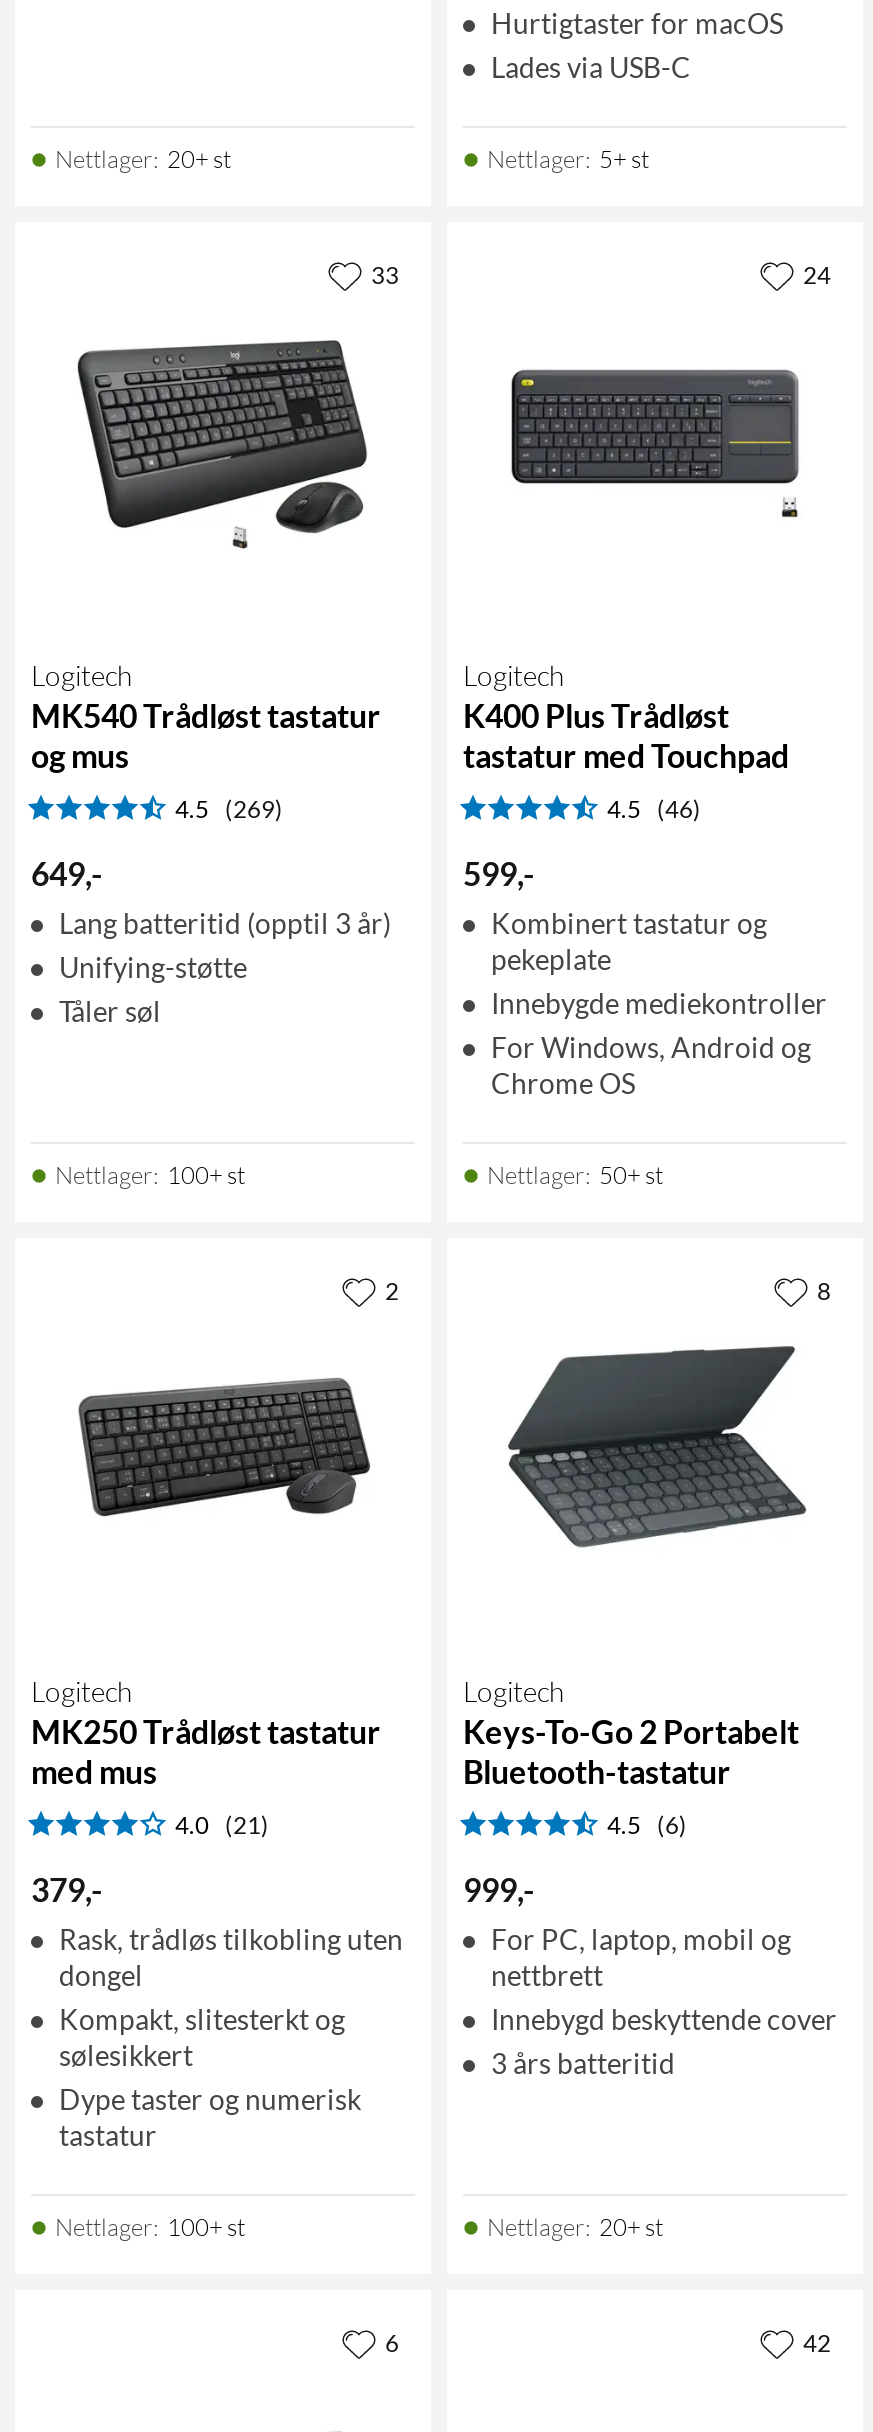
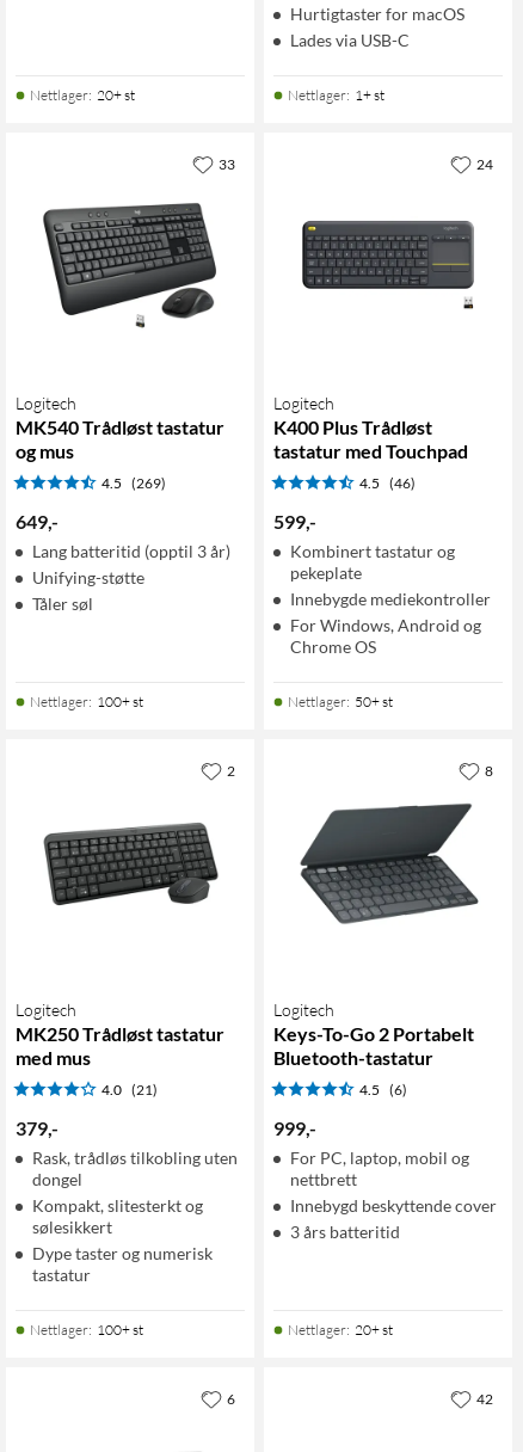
[487,144,649,174] Nettlager: 5+ st -> [288,86,384,104] Nettlager: 1+ st

